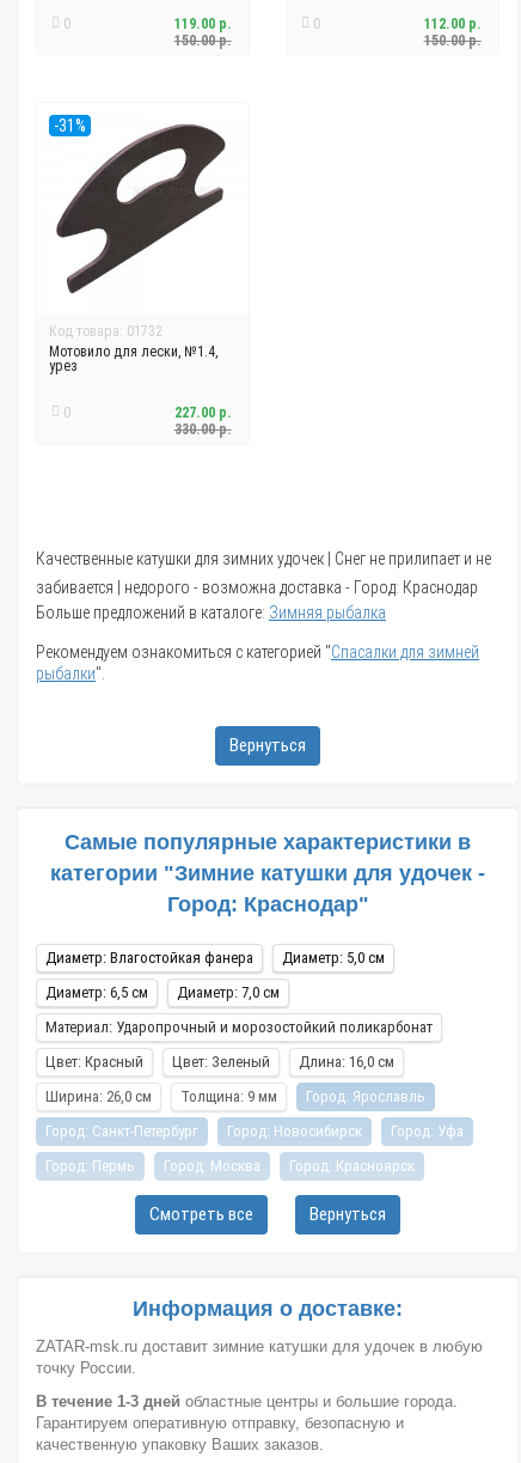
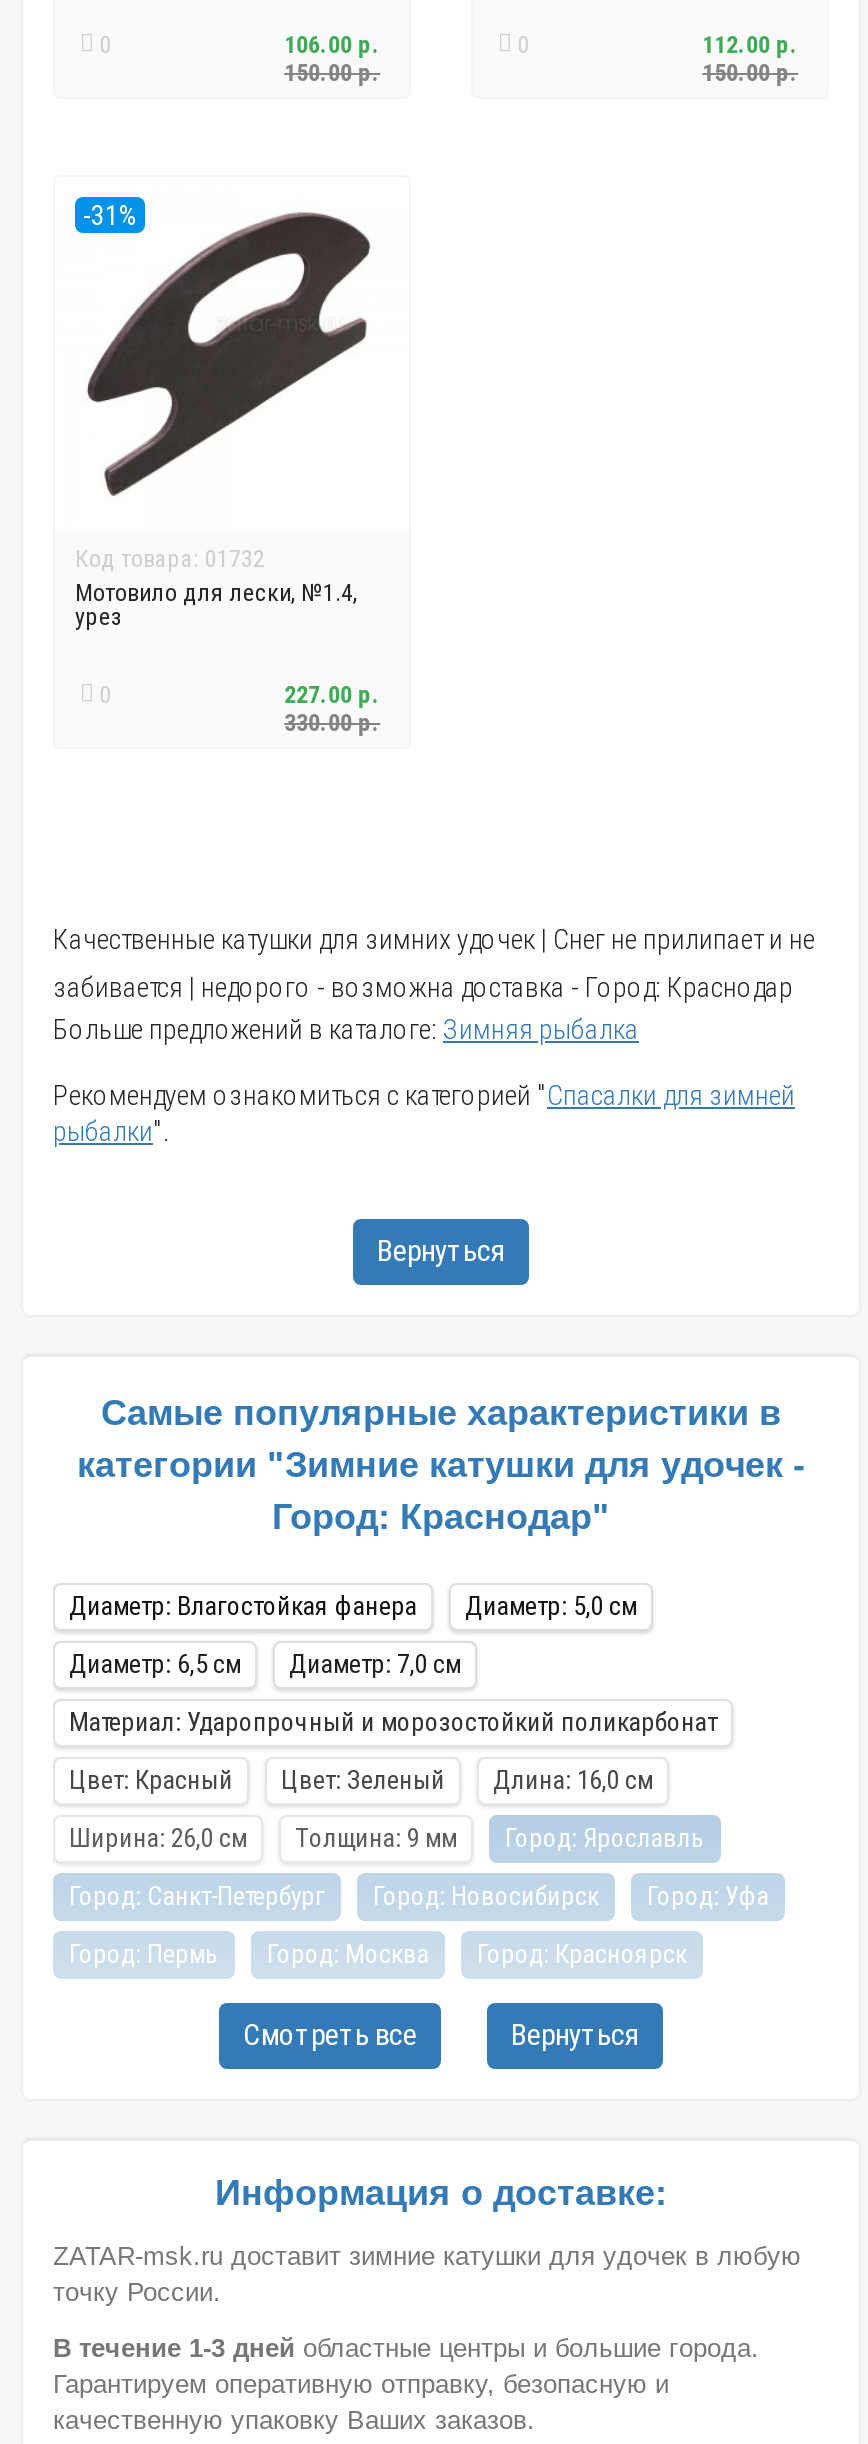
[174,16,231,32] 119.00 р. -> [284,31,380,59] 106.00 р.

